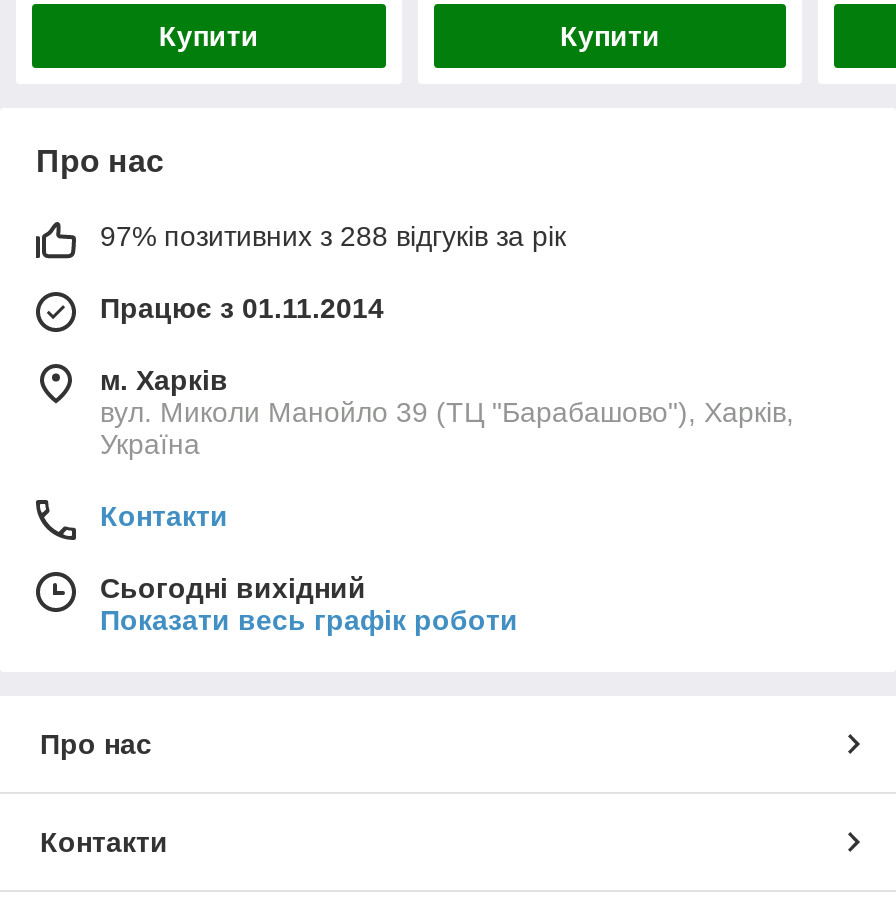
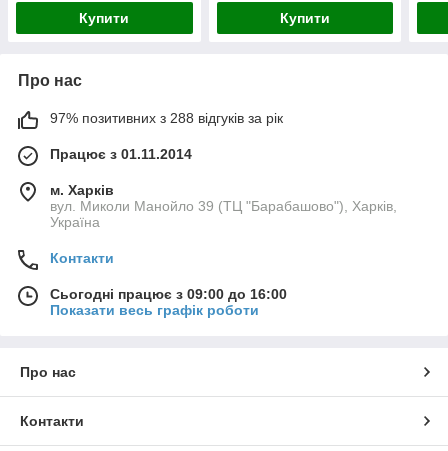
[100,573,366,605] Сьогодні вихідний -> [50,286,287,302] Сьогодні працює з 09:00 до 16:00

